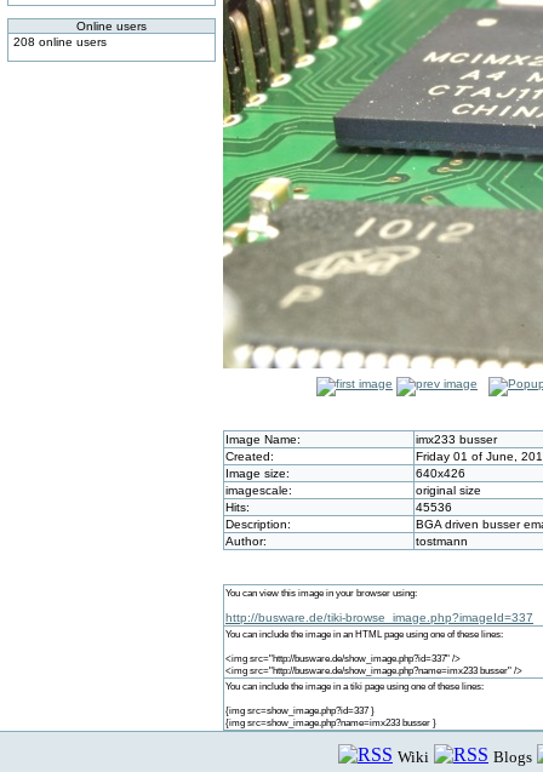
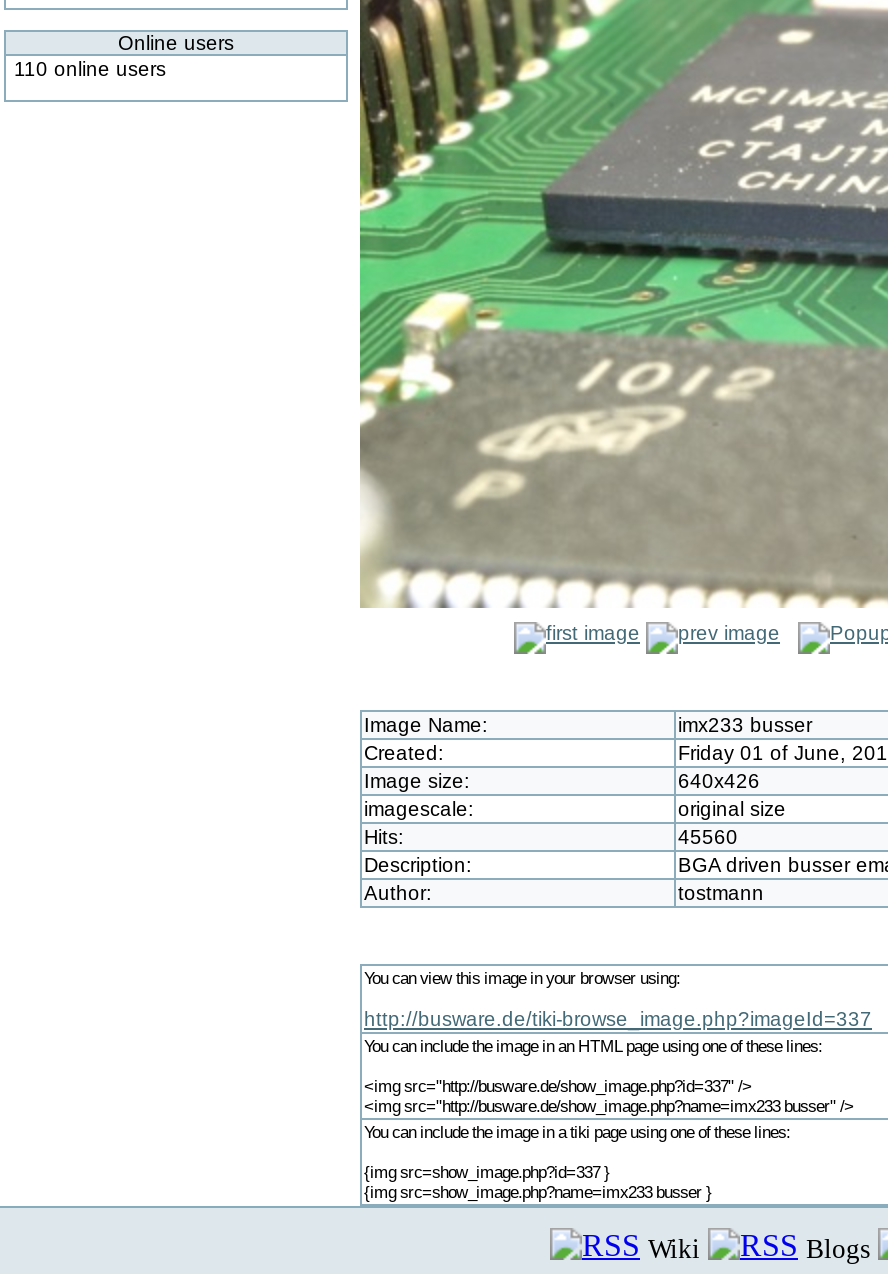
[13,35,107,48] 208 online users -> [14,58,166,80] 110 online users
[416,501,452,514] 45536 -> [678,826,738,848] 45560

